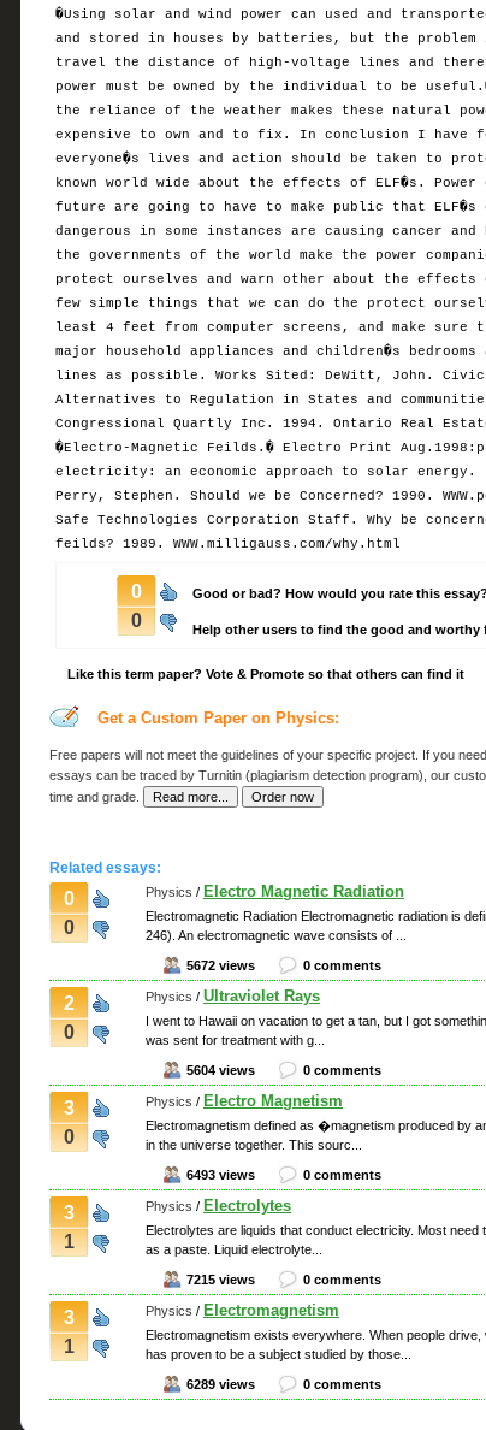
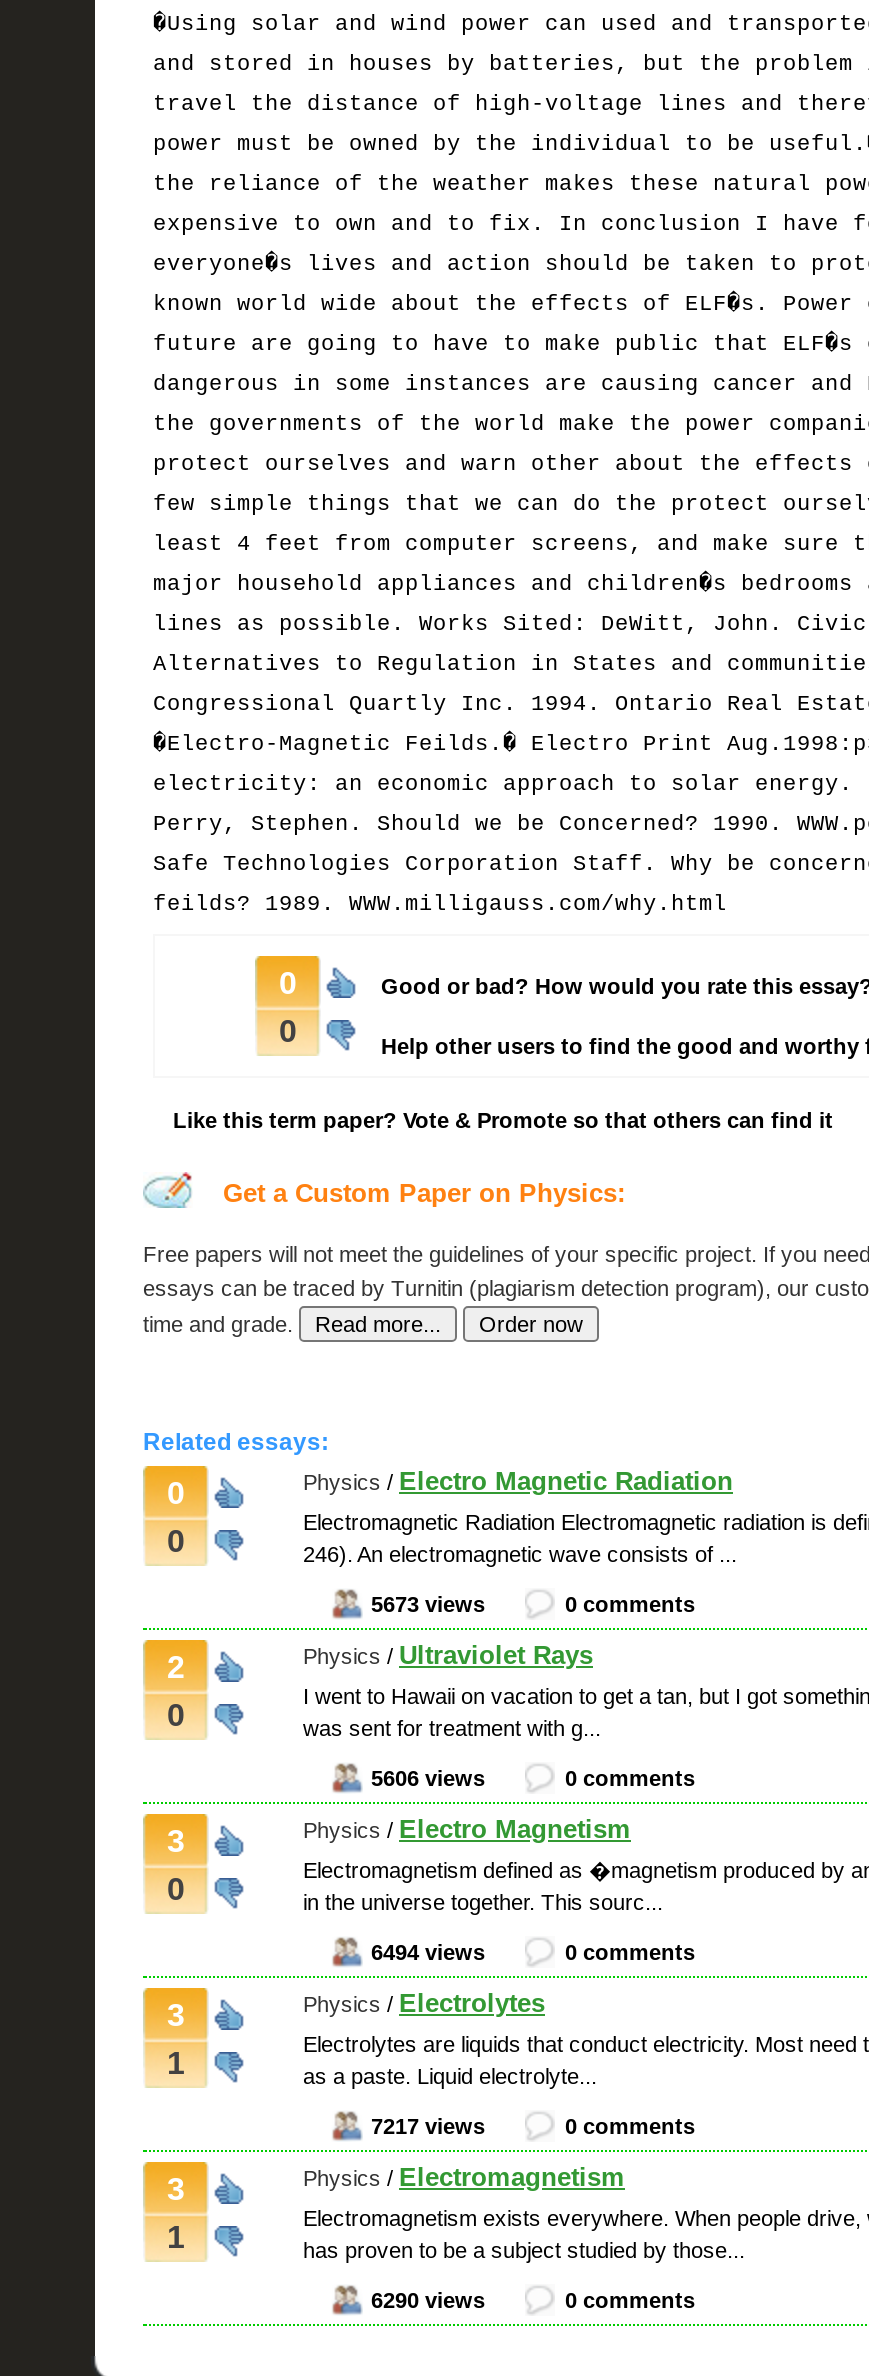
[186,958,255,973] 5672 views -> [371,1592,485,1616] 5673 views
[186,1063,255,1077] 5604 views -> [371,1766,485,1790] 5606 views
[186,1168,255,1182] 6493 views -> [371,1940,485,1964] 6494 views
[186,1272,255,1287] 7215 views -> [371,2114,485,2138] 7217 views
[186,1377,255,1391] 6289 views -> [371,2288,485,2312] 6290 views

